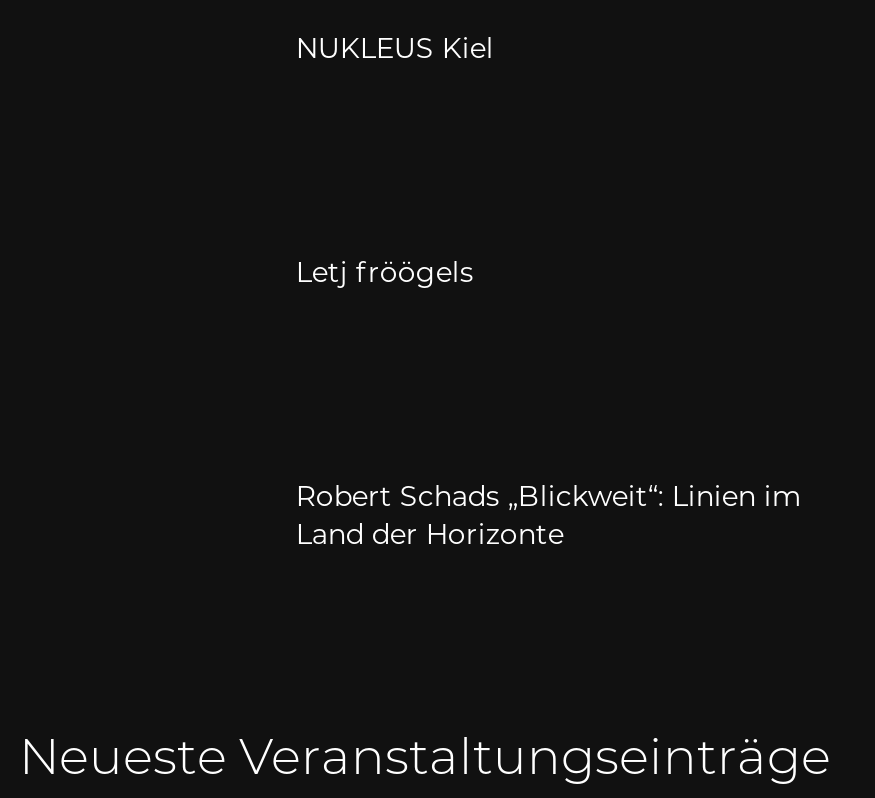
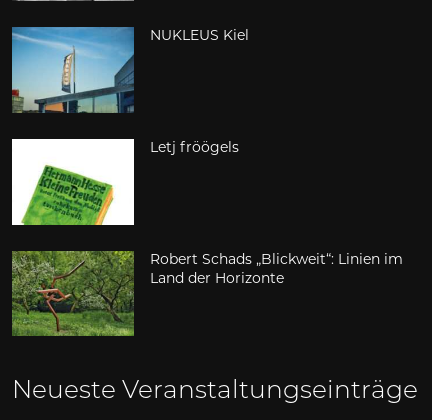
none -> [11,26,135,114] [image]
none -> [11,138,135,226] [image]
none -> [11,250,135,337] [image]

